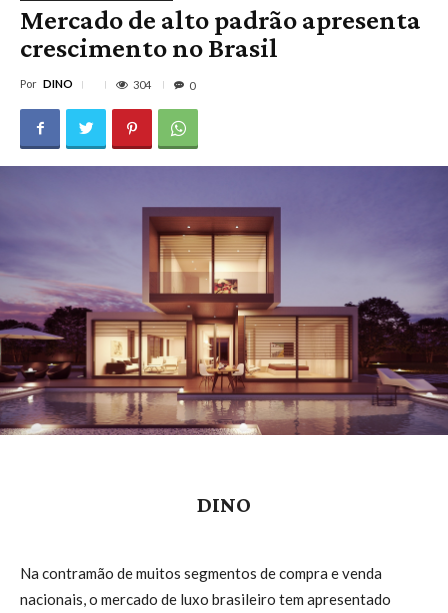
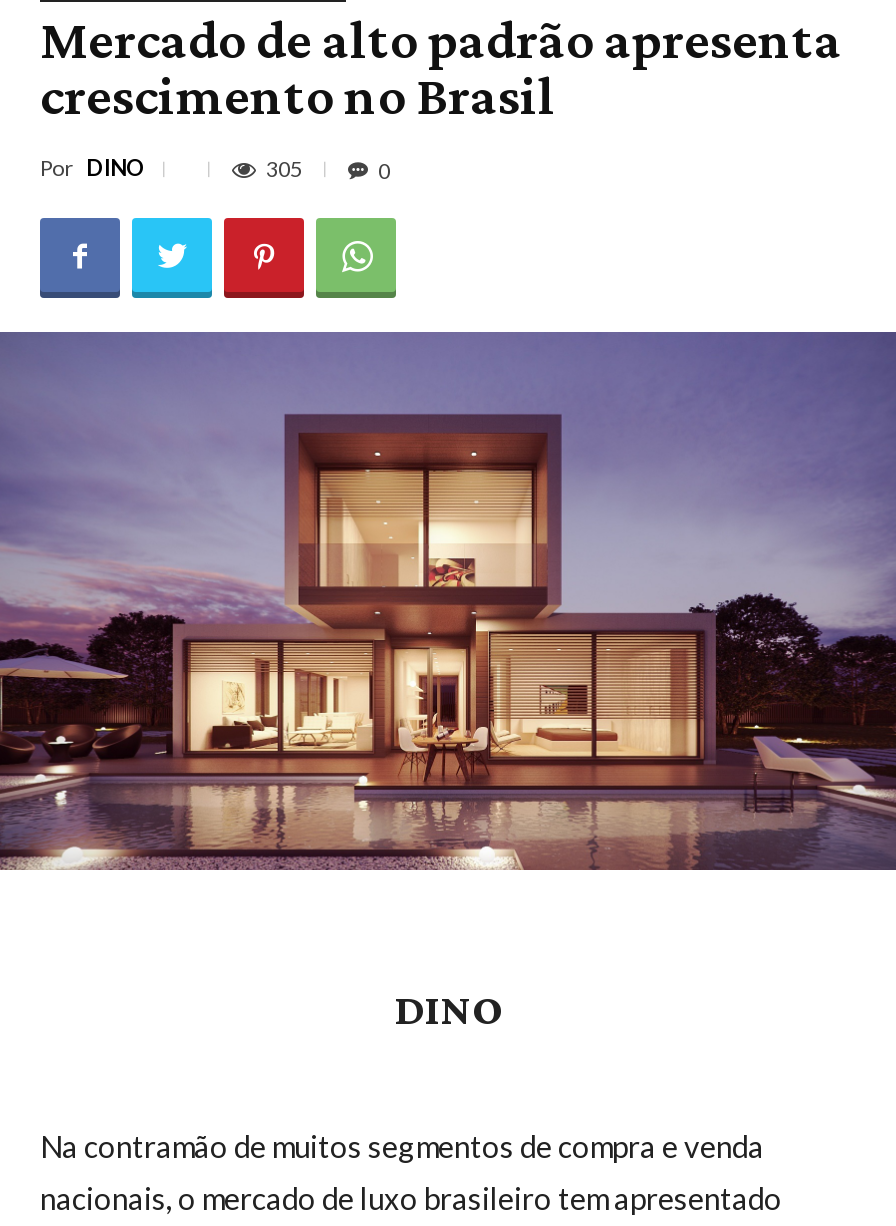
[133,78,151,91] 304 -> [266,156,302,182] 305

